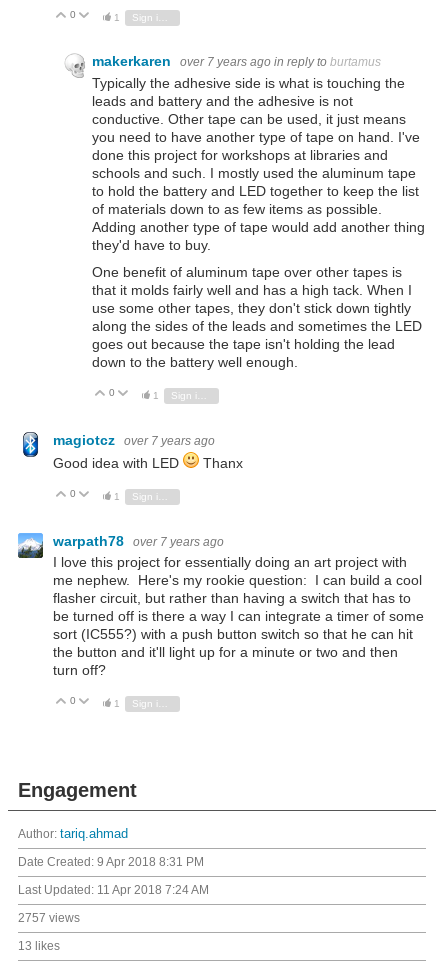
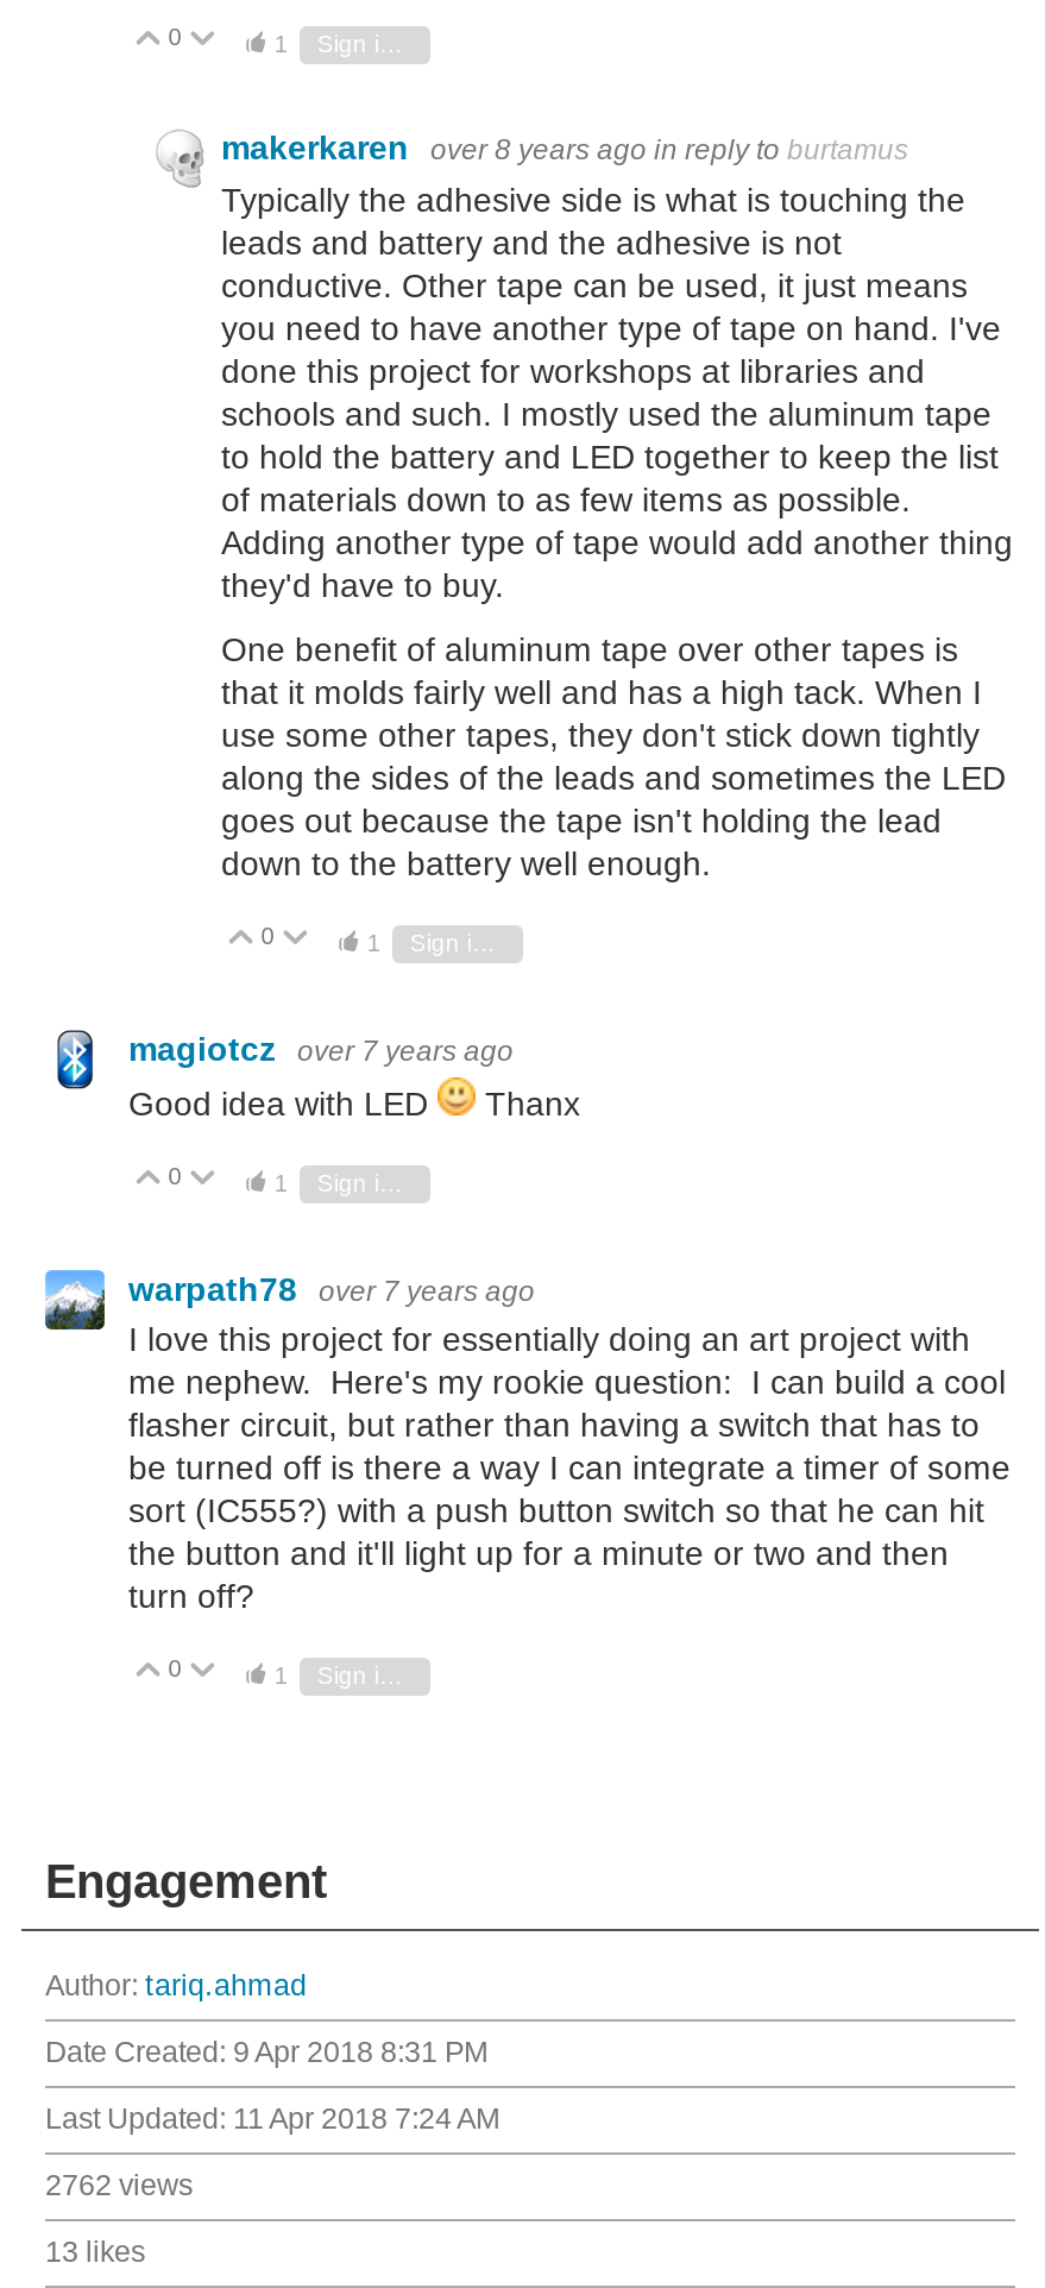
[92,53,381,69] makerkaren over 7 years ago in reply to burtamus -> [221,129,908,167] makerkaren over 8 years ago in reply to burtamus
[18,911,80,925] 2757 views -> [45,2170,193,2203] 2762 views

